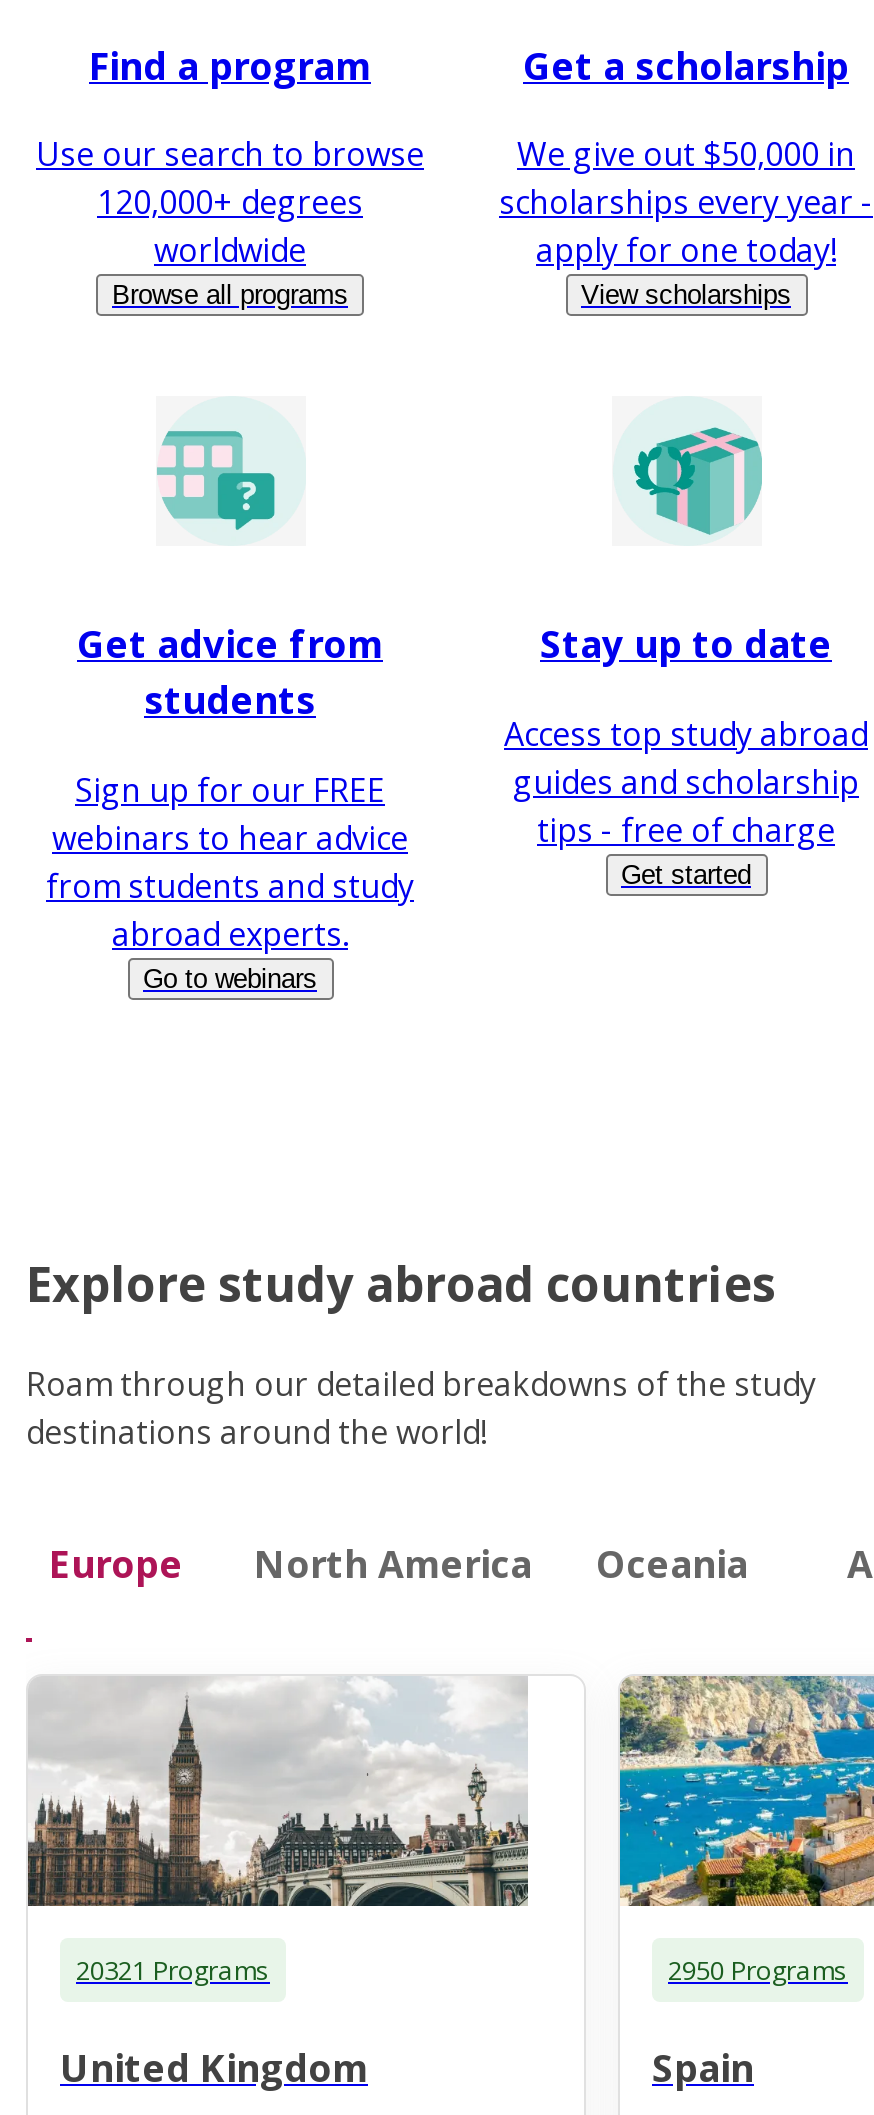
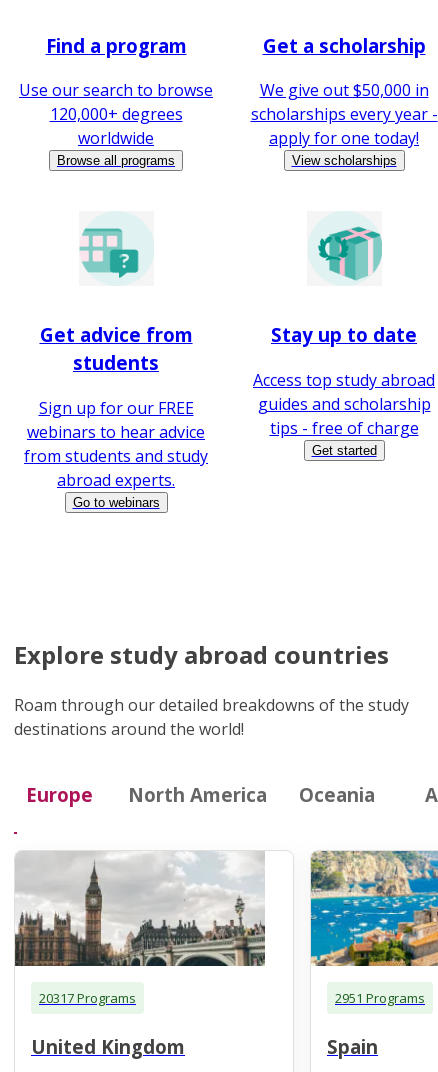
[76,1951,270,1987] 20321 Programs -> [39,989,136,1007] 20317 Programs
[668,1951,848,1987] 2950 Programs -> [335,989,425,1007] 2951 Programs

